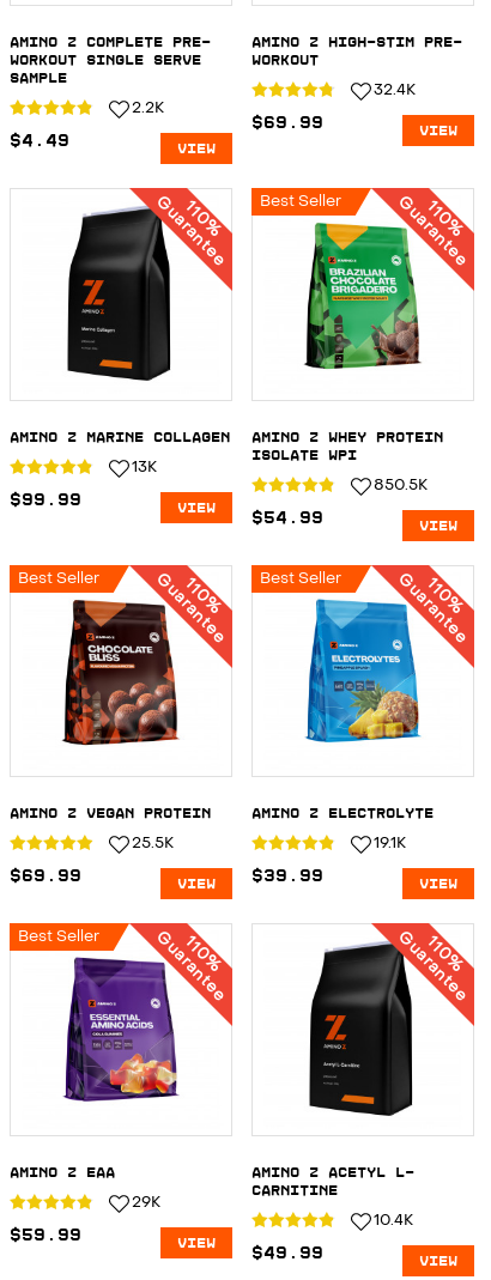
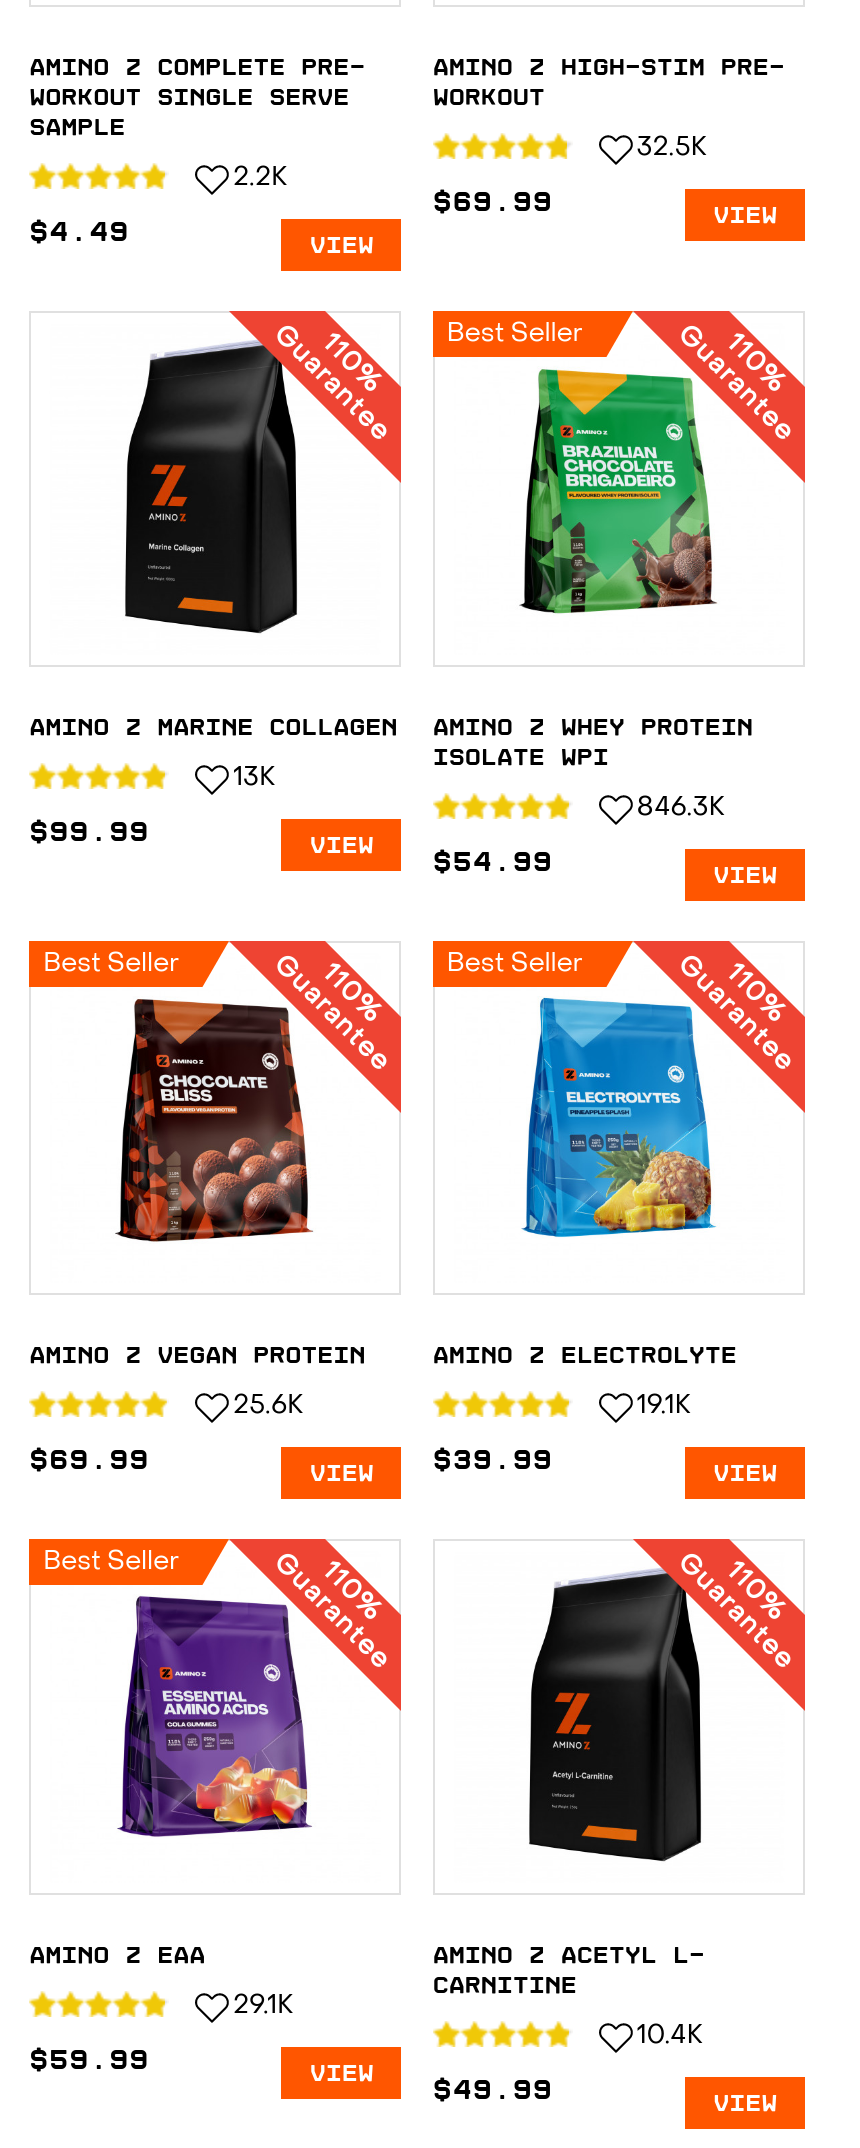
[373,83,415,98] 32.4K -> [637,135,707,161] 32.5K
[373,477,427,493] 850.5K -> [637,794,725,820] 846.3K
[132,836,174,851] 25.5K -> [233,1393,303,1419] 25.6K
[132,1195,160,1210] 29K -> [233,1992,293,2018] 29.1K

